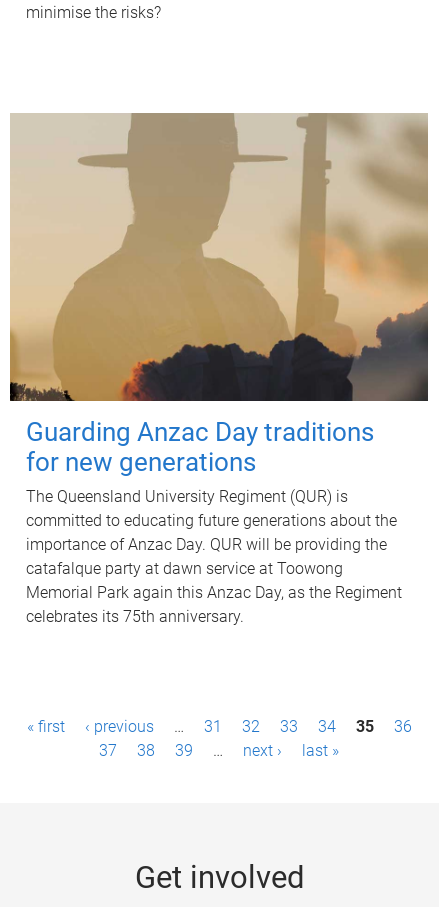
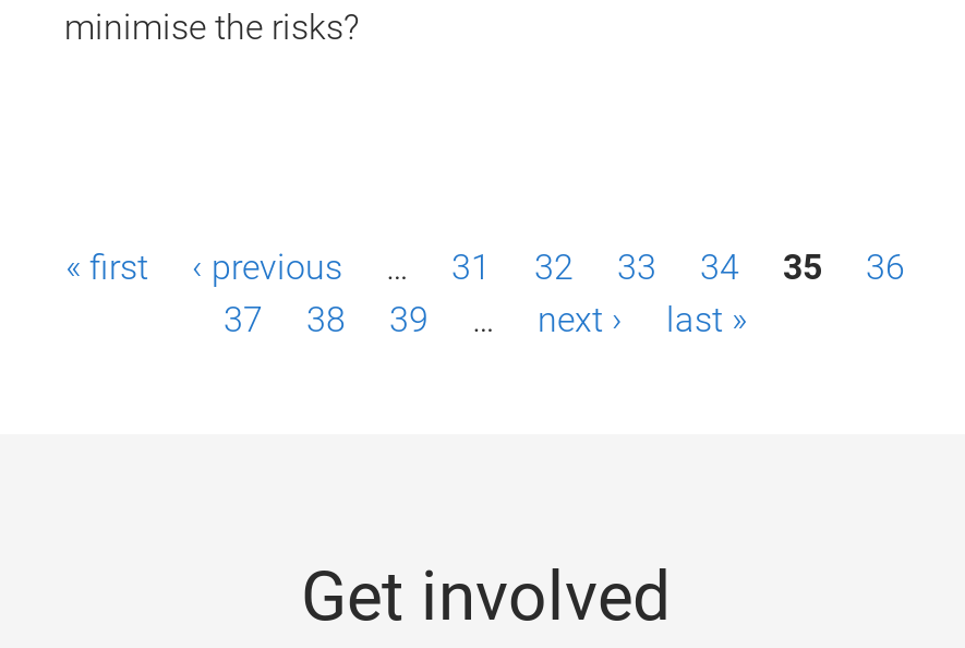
[9,112,429,626] [image] | Guarding Anzac Day traditions | for new generations | The Queensland University Regiment (QUR) is | committed to educating future generations about the | importance of Anzac Day. QUR will be providing the | catafalque party at dawn service at Toowong | Memorial Park again this Anzac Day, as the Regiment | celebrates its 75th anniversary. -> none

